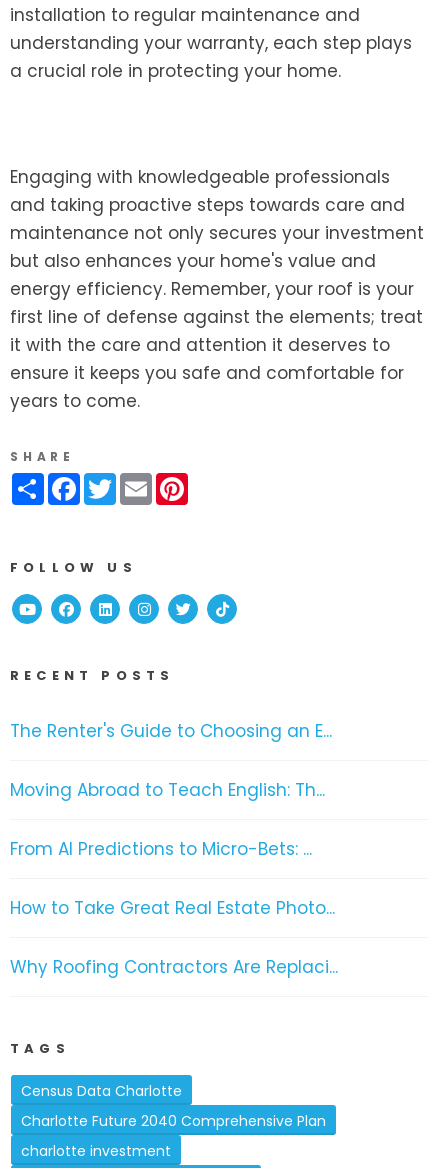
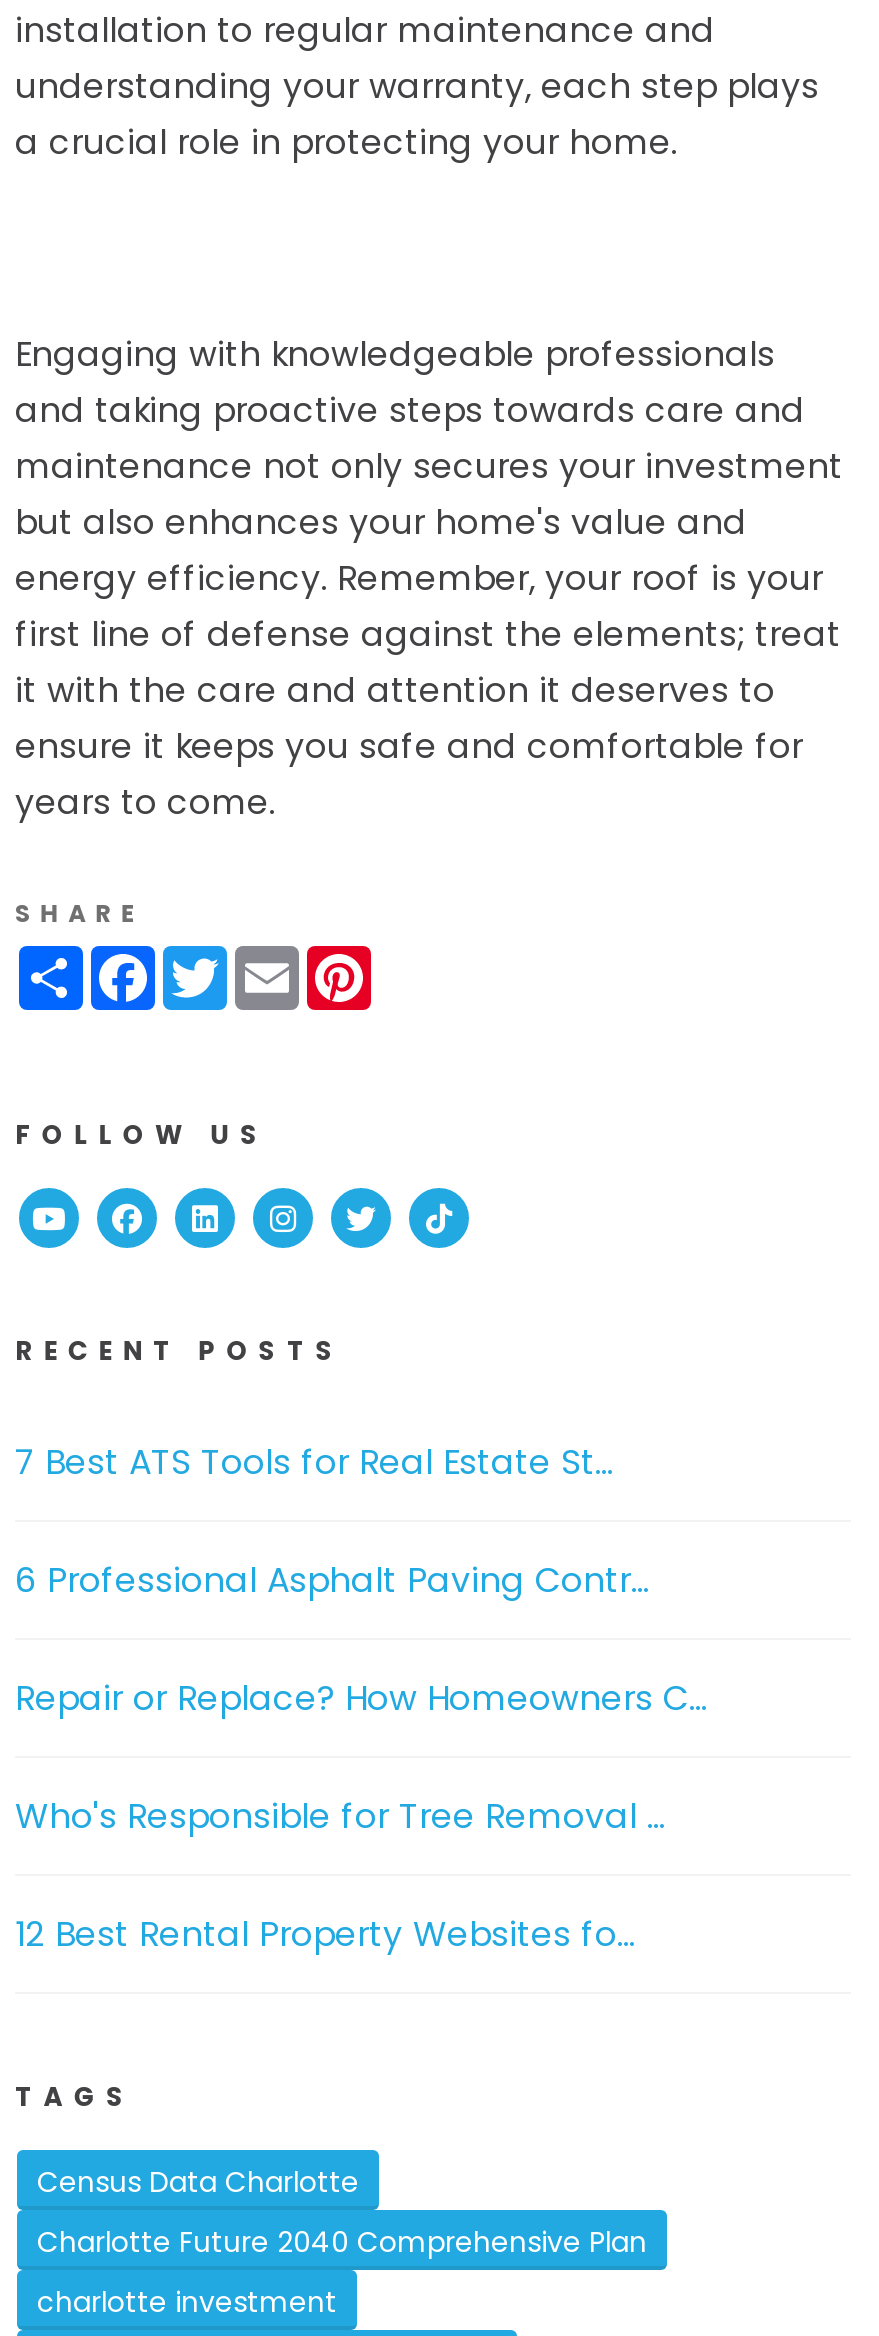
[10,719,332,743] The Renter's Guide to Choosing an E... -> [15,1439,613,1487] 7 Best ATS Tools for Real Estate St...
[10,778,325,802] Moving Abroad to Teach English: Th... -> [15,1557,649,1605] 6 Professional Asphalt Paving Contr...
[10,837,312,861] From AI Predictions to Micro-Bets: ... -> [15,1675,707,1723] Repair or Replace? How Homeowners C...
[10,896,335,920] How to Take Great Real Estate Photo... -> [15,1793,665,1841] Who's Responsible for Tree Removal ...
[10,955,338,979] Why Roofing Contractors Are Replaci... -> [15,1911,635,1959] 12 Best Rental Property Websites fo...

